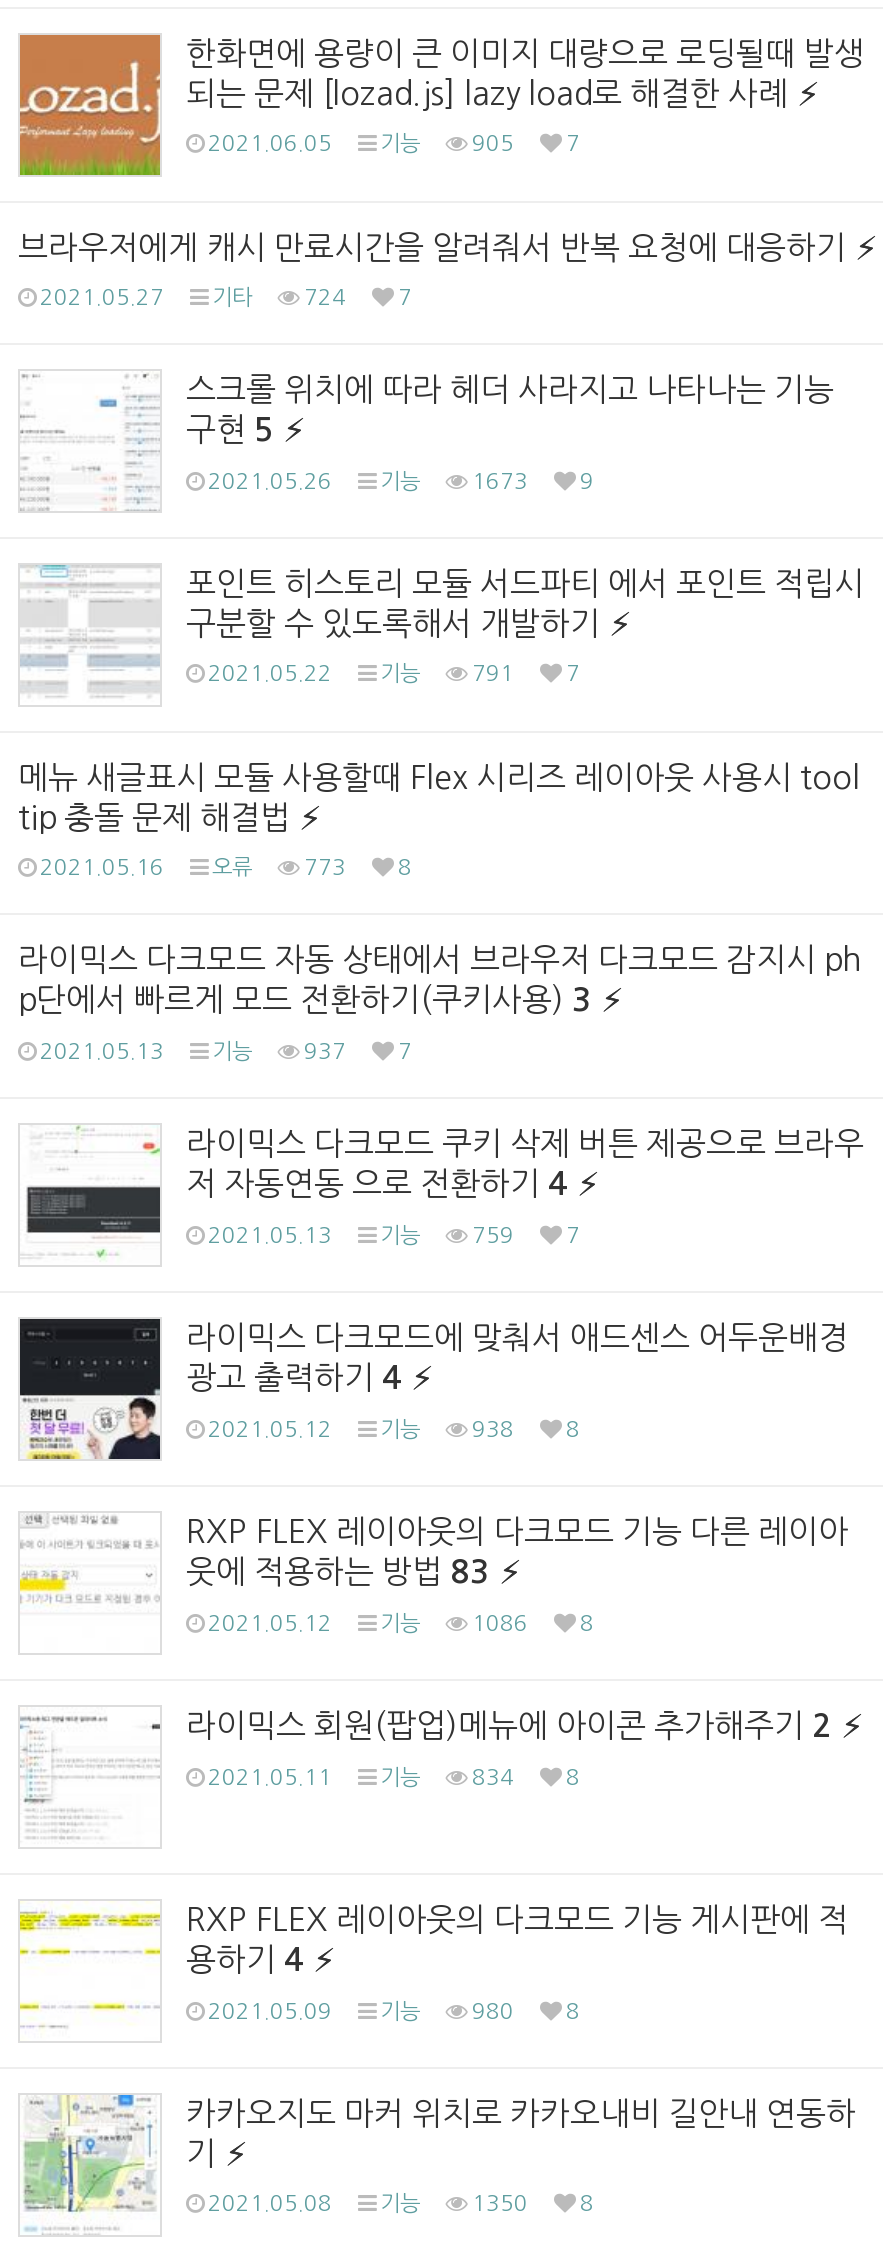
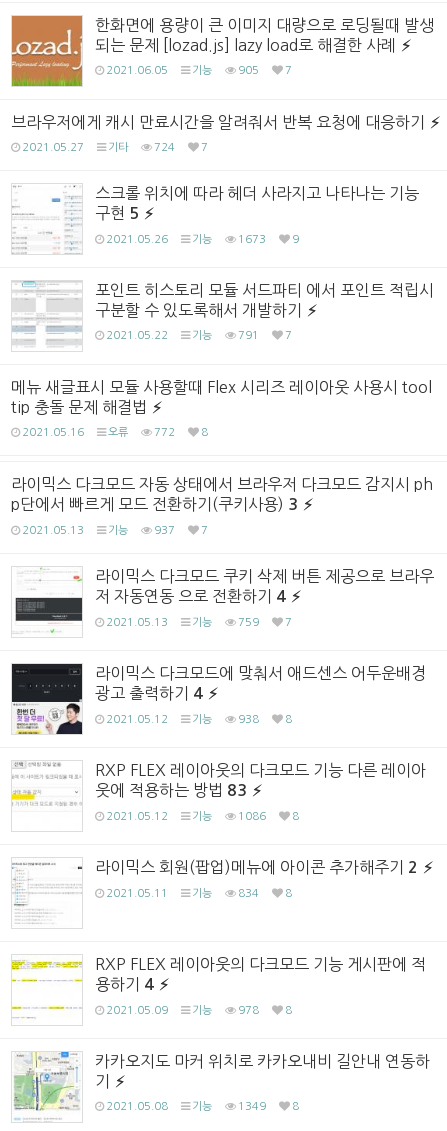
[304,858,346,880] 773 -> [154,427,175,438] 772
[472,2002,514,2024] 980 -> [238,1005,259,1016] 978
[472,2194,528,2216] 1350 -> [238,1101,266,1112] 1349

